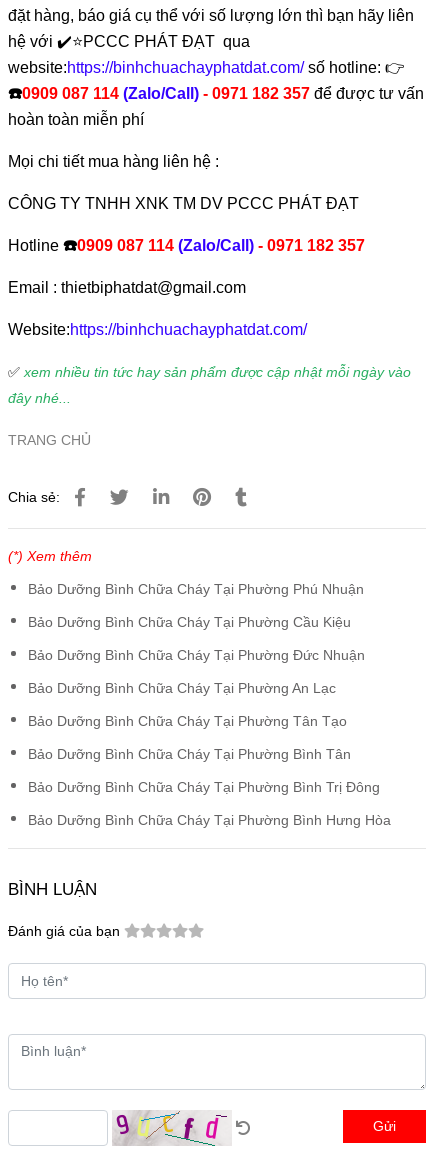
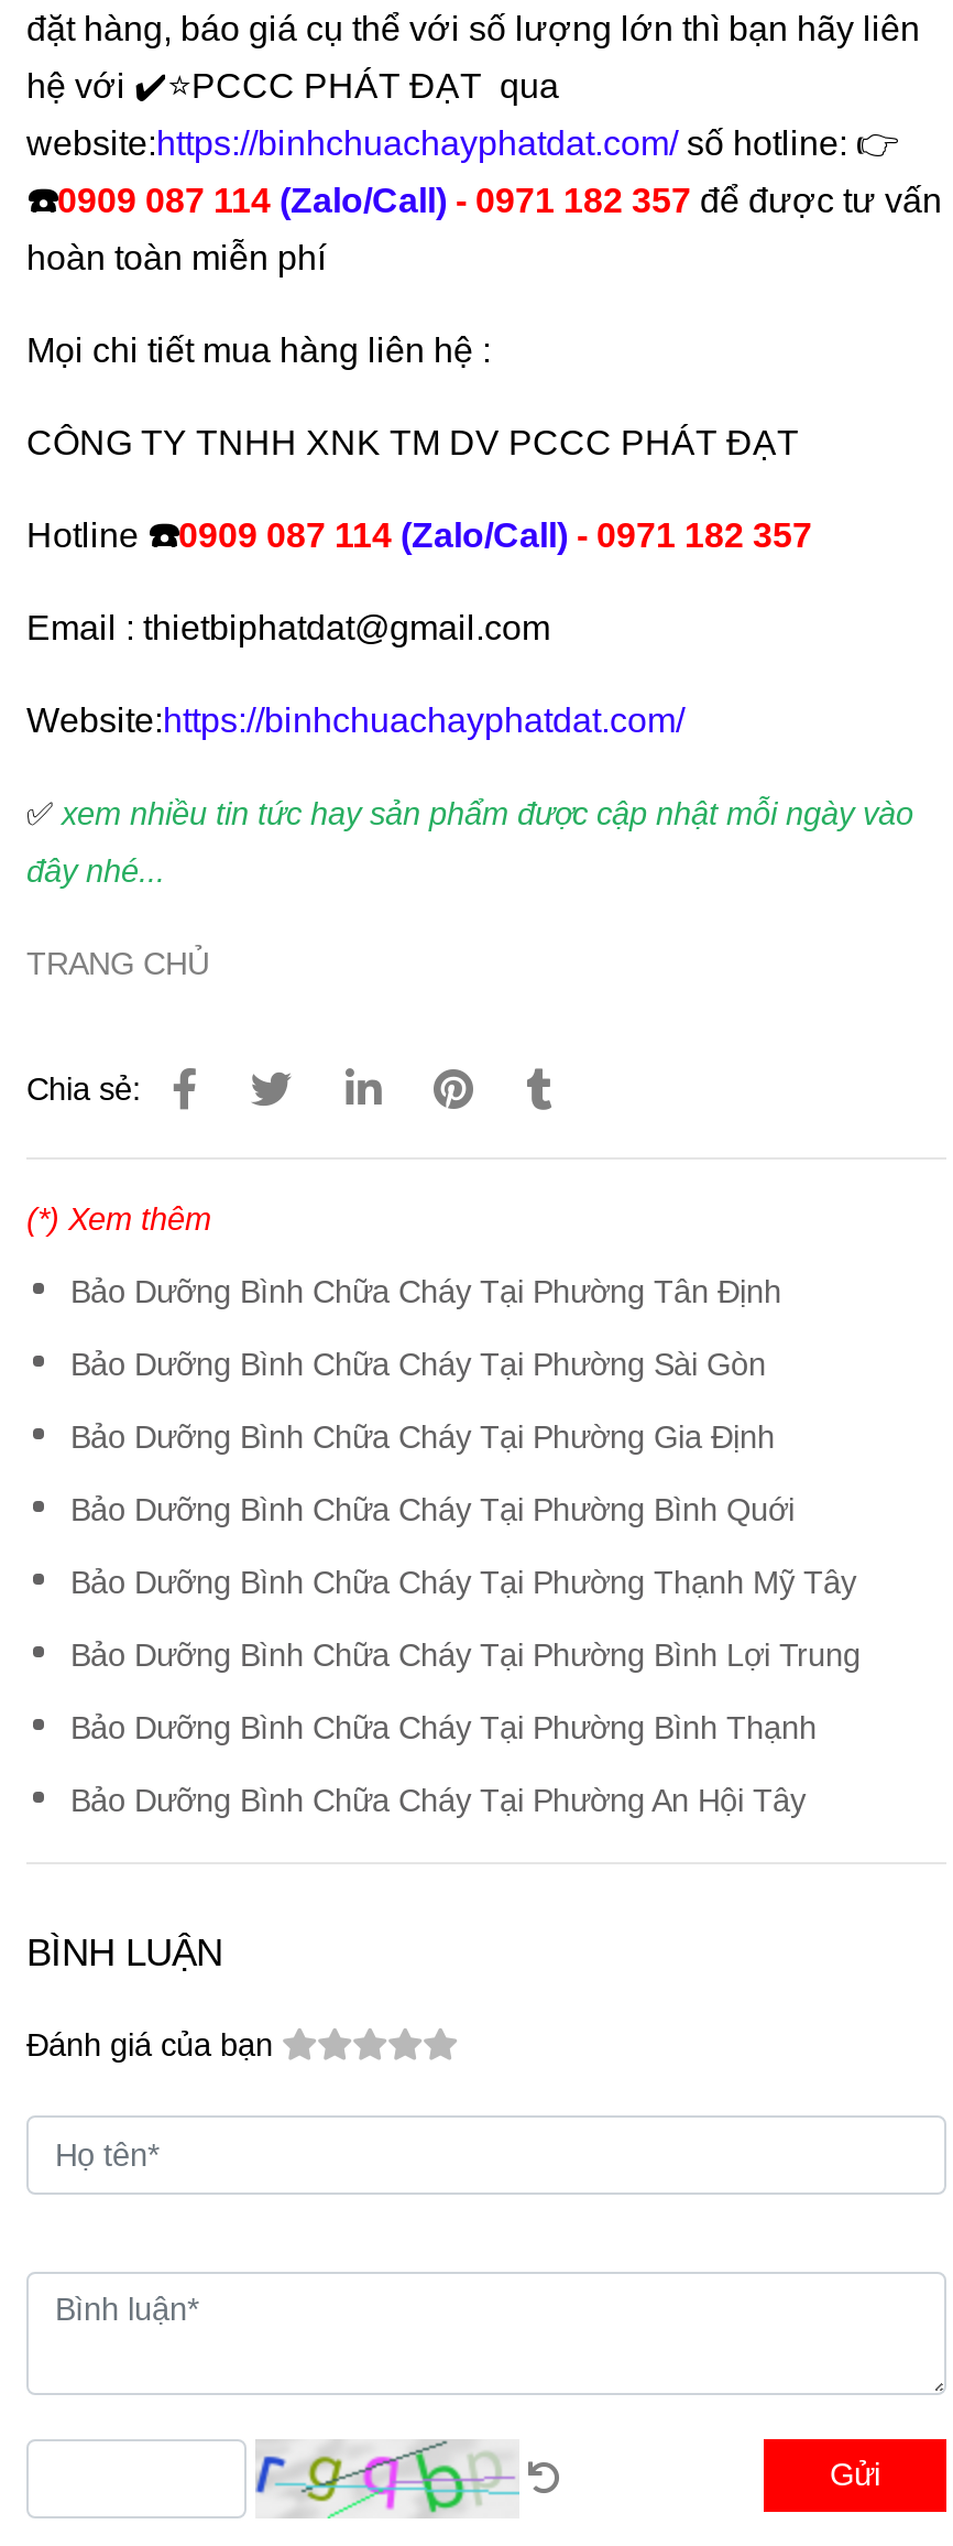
[28,581,364,597] Bảo Dưỡng Bình Chữa Cháy Tại Phường Phú Nhuận -> [70,1275,781,1310] Bảo Dưỡng Bình Chữa Cháy Tại Phường Tân Định
[28,614,351,630] Bảo Dưỡng Bình Chữa Cháy Tại Phường Cầu Kiệu -> [70,1348,766,1383] Bảo Dưỡng Bình Chữa Cháy Tại Phường Sài Gòn
[28,647,365,663] Bảo Dưỡng Bình Chữa Cháy Tại Phường Đức Nhuận -> [70,1421,775,1456] Bảo Dưỡng Bình Chữa Cháy Tại Phường Gia Định
[28,680,336,696] Bảo Dưỡng Bình Chữa Cháy Tại Phường An Lạc -> [70,1493,795,1528] Bảo Dưỡng Bình Chữa Cháy Tại Phường Bình Quới
[28,713,347,729] Bảo Dưỡng Bình Chữa Cháy Tại Phường Tân Tạo -> [70,1566,856,1601] Bảo Dưỡng Bình Chữa Cháy Tại Phường Thạnh Mỹ Tây
[28,746,351,762] Bảo Dưỡng Bình Chữa Cháy Tại Phường Bình Tân -> [70,1639,861,1674] Bảo Dưỡng Bình Chữa Cháy Tại Phường Bình Lợi Trung
[28,779,380,795] Bảo Dưỡng Bình Chữa Cháy Tại Phường Bình Trị Đông -> [70,1711,817,1747] Bảo Dưỡng Bình Chữa Cháy Tại Phường Bình Thạnh
[28,812,391,828] Bảo Dưỡng Bình Chữa Cháy Tại Phường Bình Hưng Hòa -> [70,1784,806,1819] Bảo Dưỡng Bình Chữa Cháy Tại Phường An Hội Tây
[113,1111,231,1147] [image] -> [255,2439,535,2518] [image]

